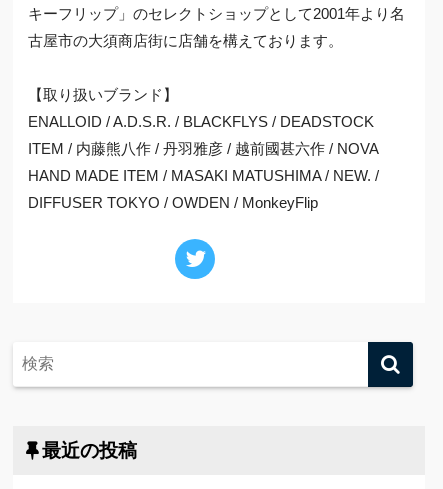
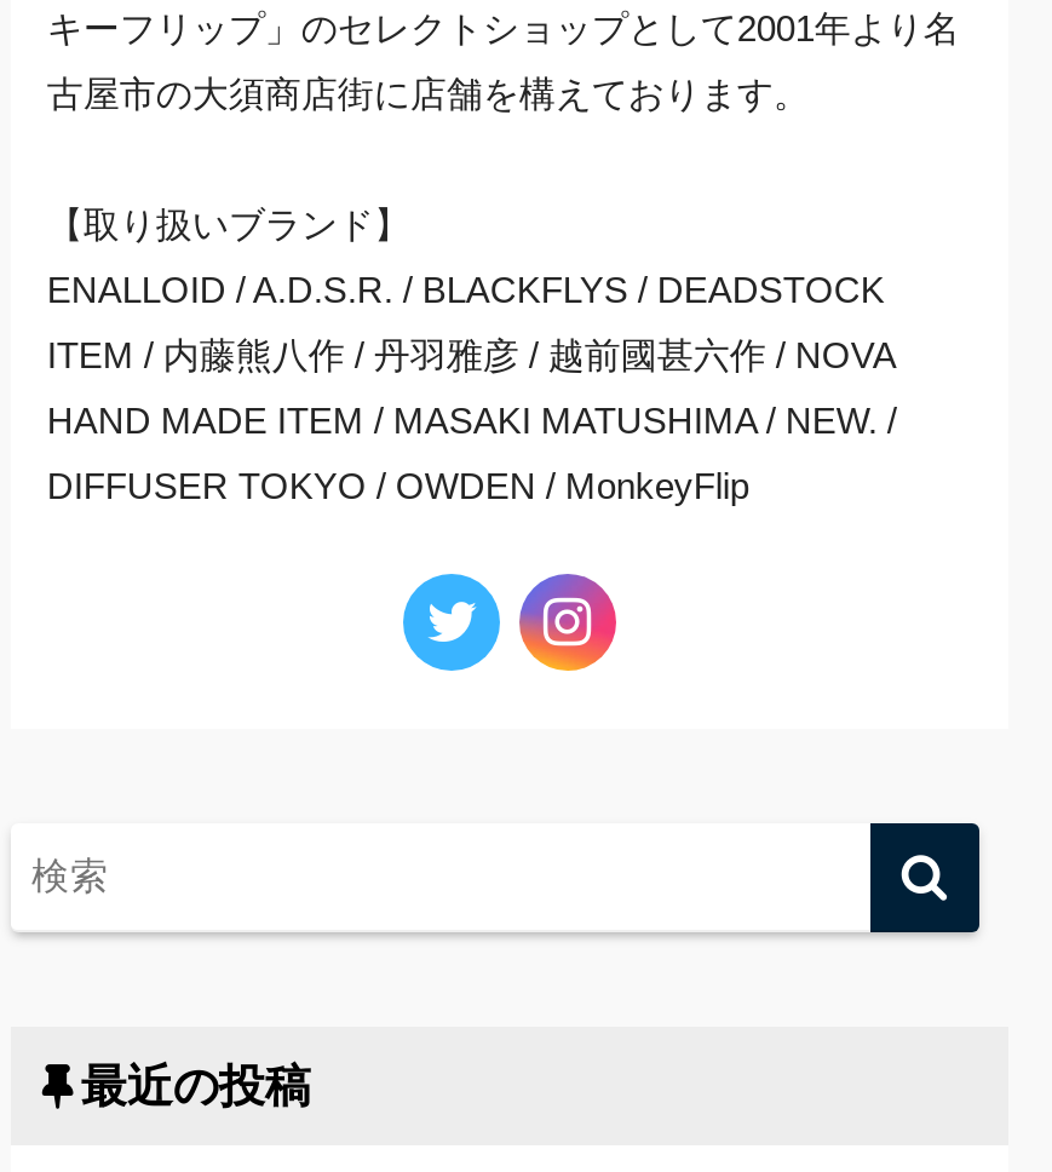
none -> [517,573,619,674] [image]

